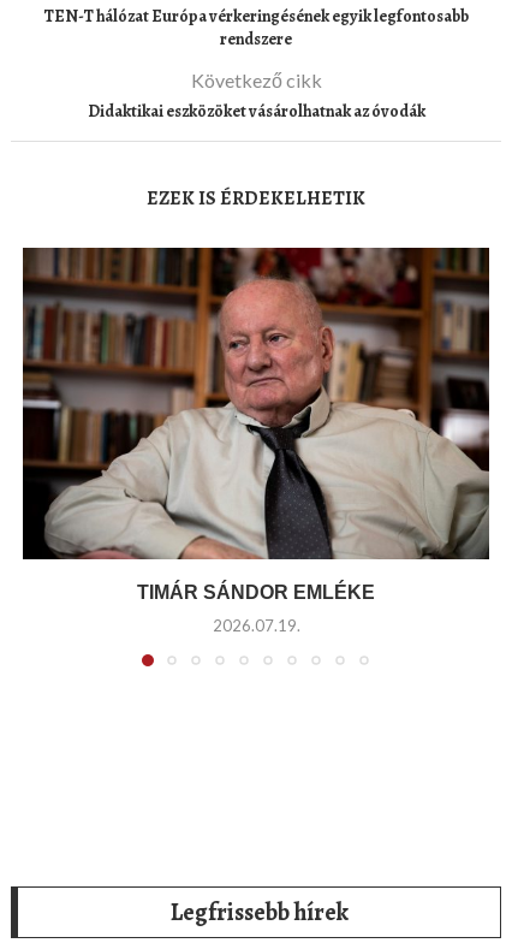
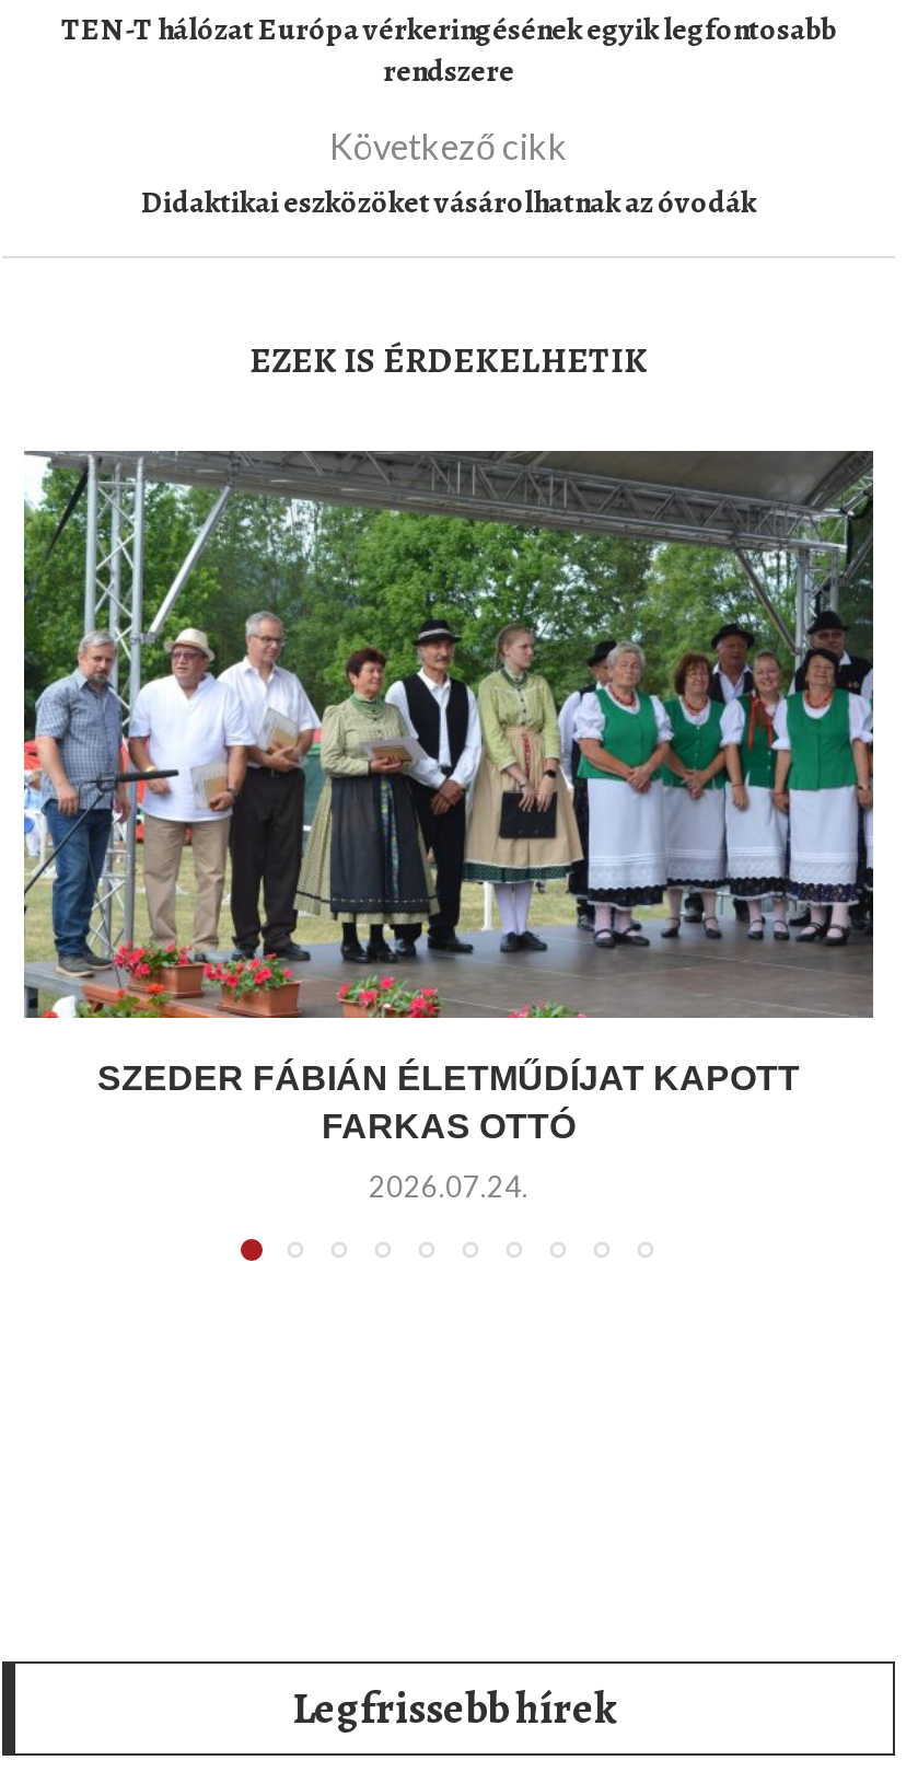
[22,247,489,603] [image] | TIMÁR SÁNDOR EMLÉKE -> [22,449,875,1145] [image] | SZEDER FÁBIÁN ÉLETMŰDÍJAT KAPOTT | FARKAS OTTÓ
[212,616,300,635] 2026.07.19. -> [369,1169,528,1204] 2026.07.24.

